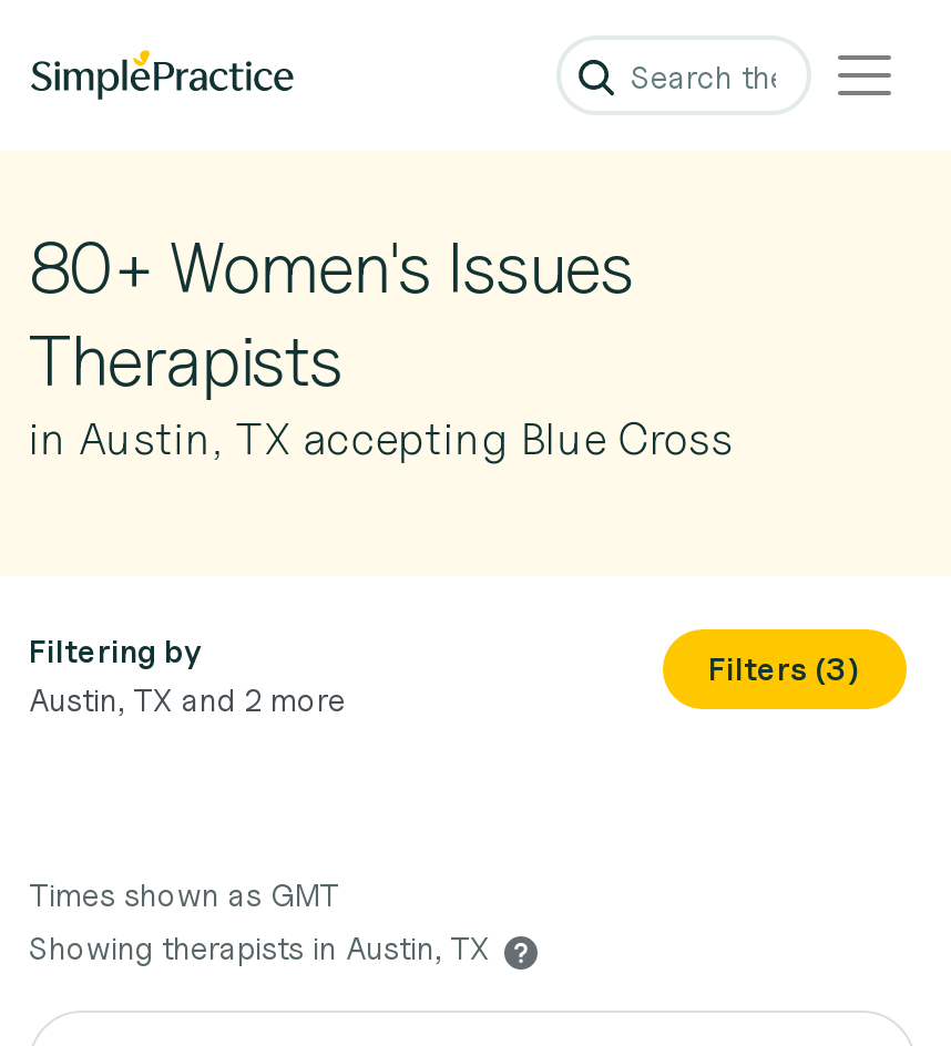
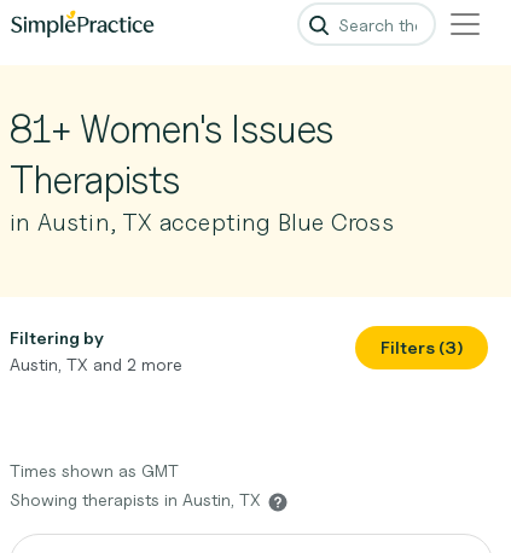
[29,224,633,310] 80+ Women's Issues -> [10,105,333,152] 81+ Women's Issues

